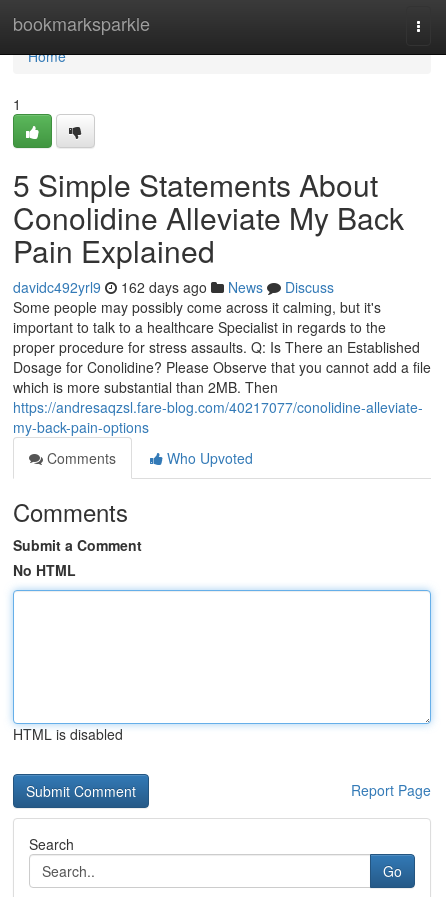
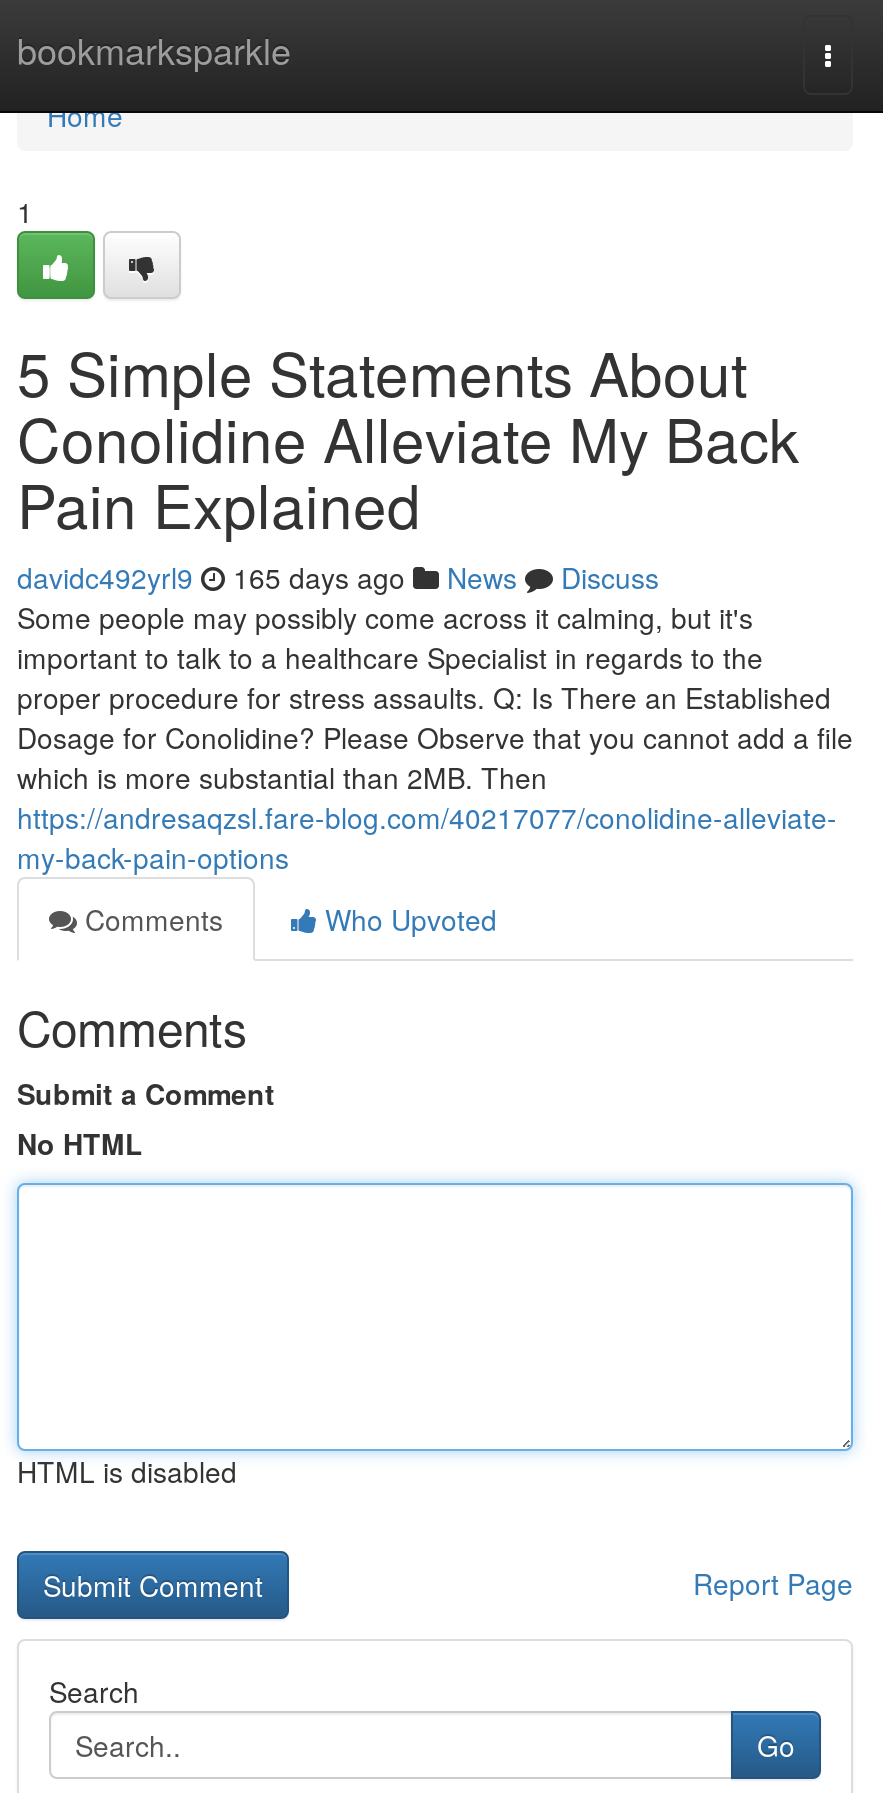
[13,277,334,297] davidc492yrl9 162 days ago News Discuss -> [17,557,659,597] davidc492yrl9 165 days ago News Discuss

